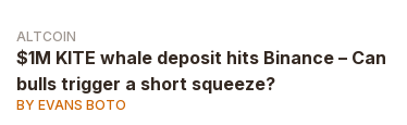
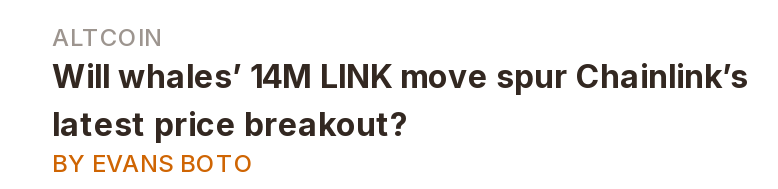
[16,46,386,94] $1M KITE whale deposit hits Binance – Can | bulls trigger a short squeeze? -> [52,57,748,145] Will whales’ 14M LINK move spur Chainlink’s | latest price breakout?

